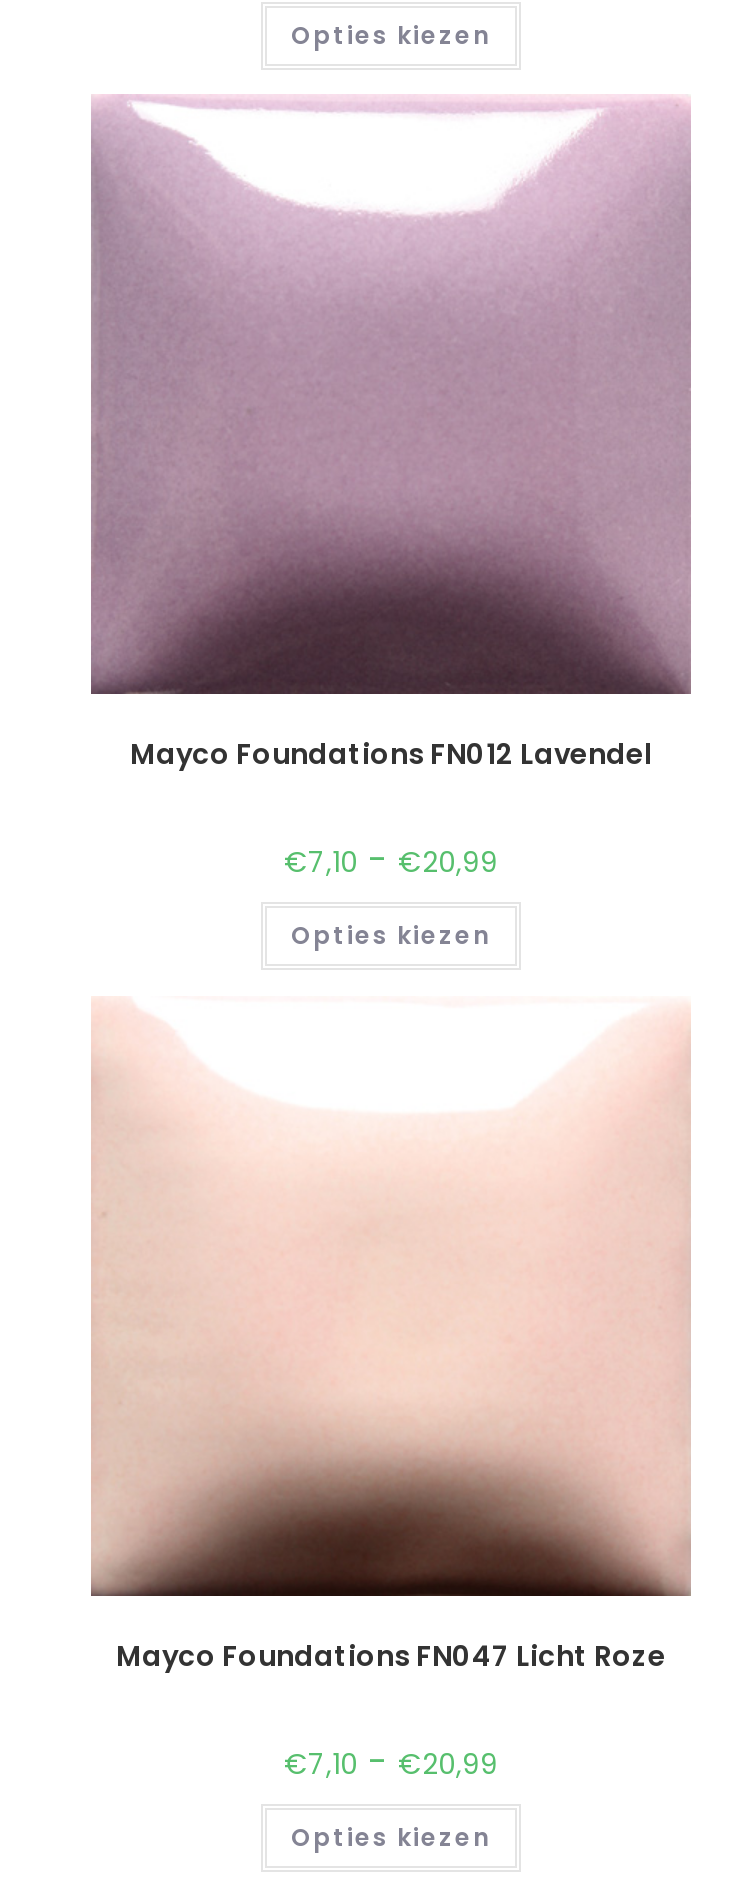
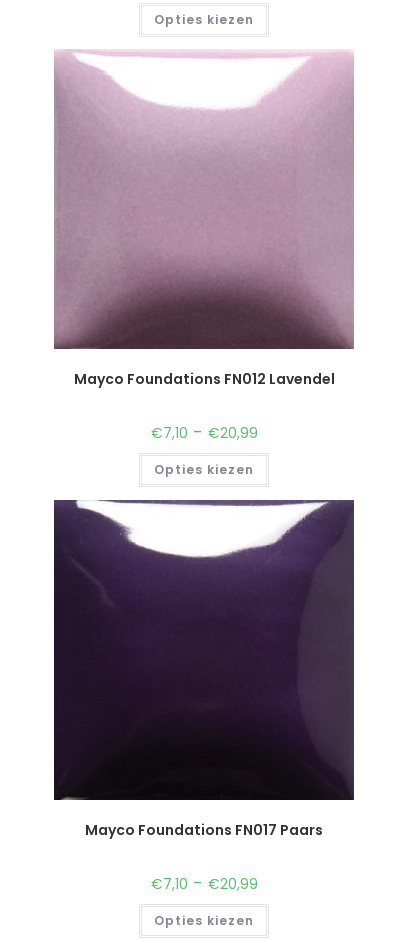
[89,996,691,1675] [image] | Mayco Foundations FN047 Licht Roze -> [53,499,355,840] [image] | Mayco Foundations FN017 Paars

